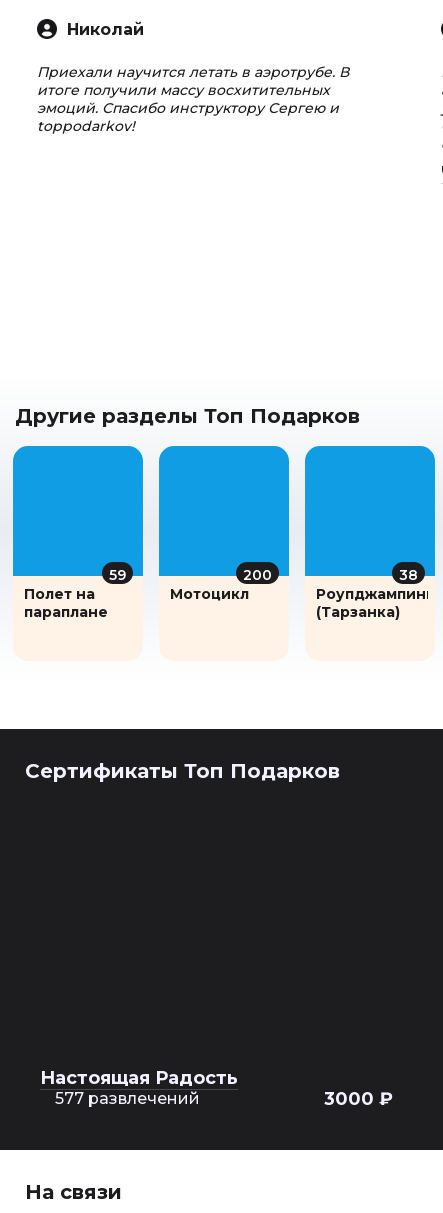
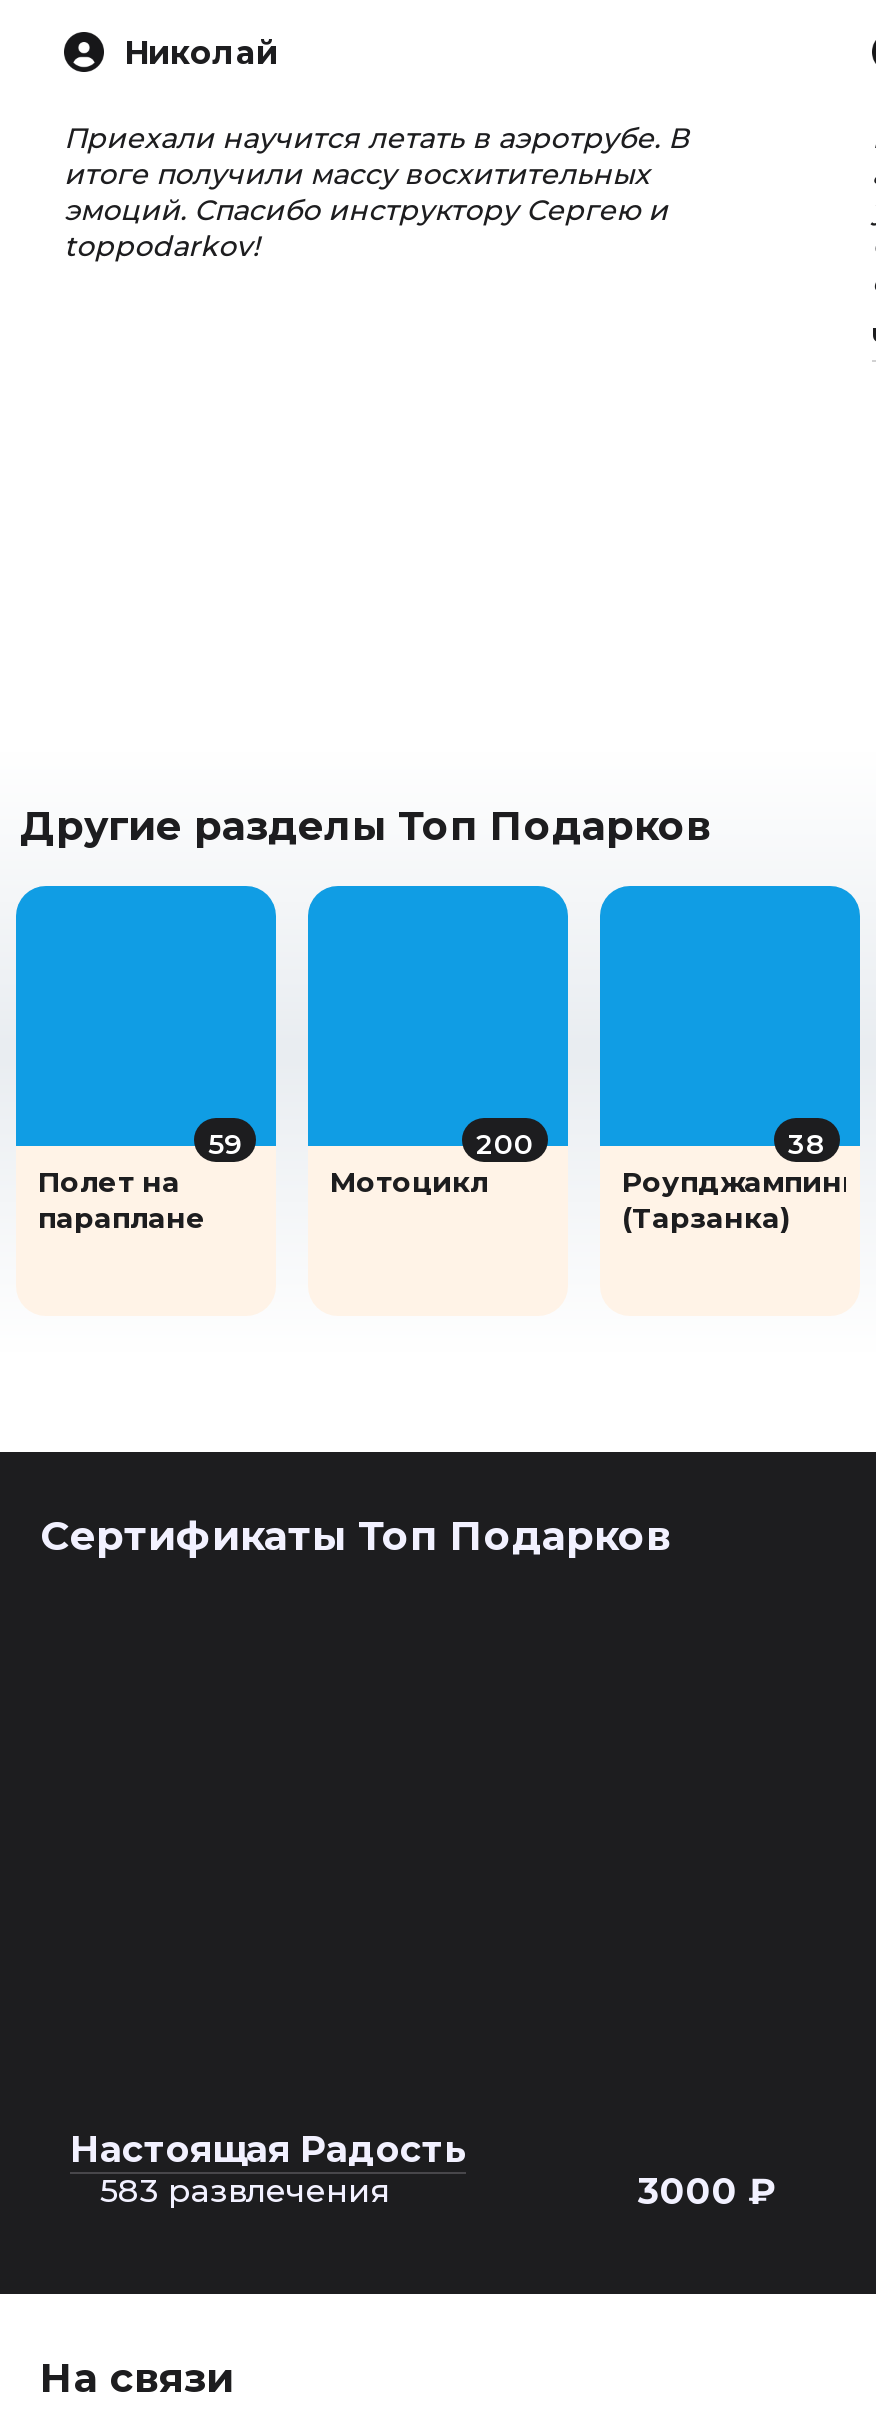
[55,1089,200,1108] 577 развлечений -> [100,2172,390,2210] 583 развлечения

